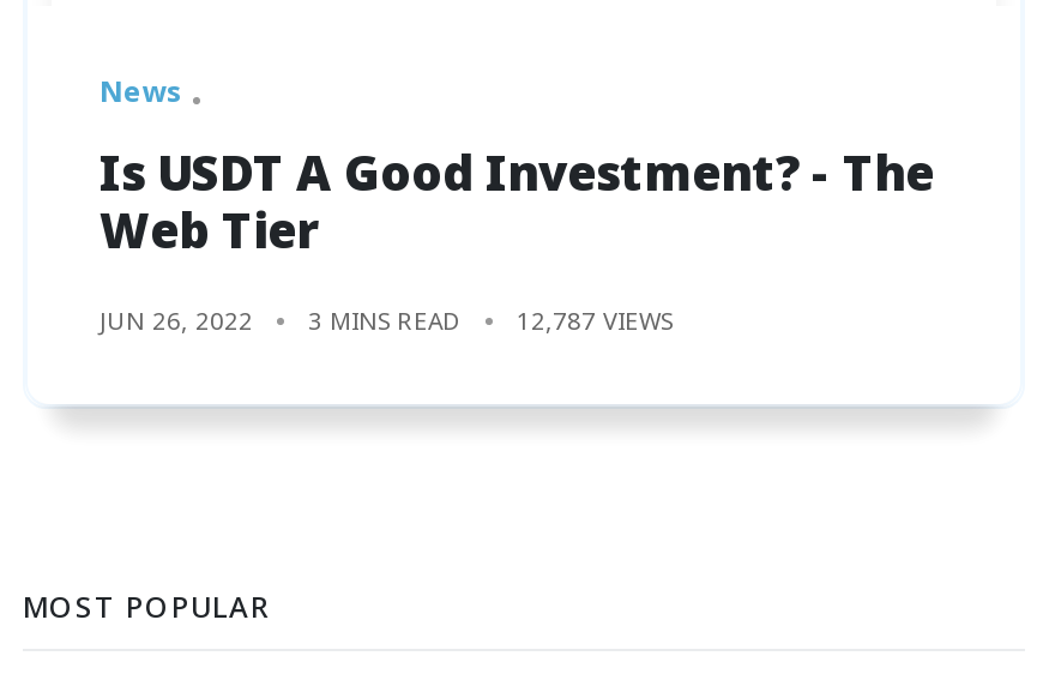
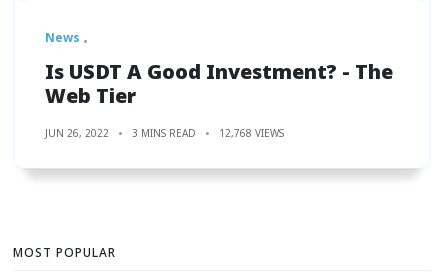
[100,303,673,337] JUN 26, 2022 3 MINS READ 12,787 VIEWS -> [45,126,284,140] JUN 26, 2022 3 MINS READ 12,768 VIEWS

